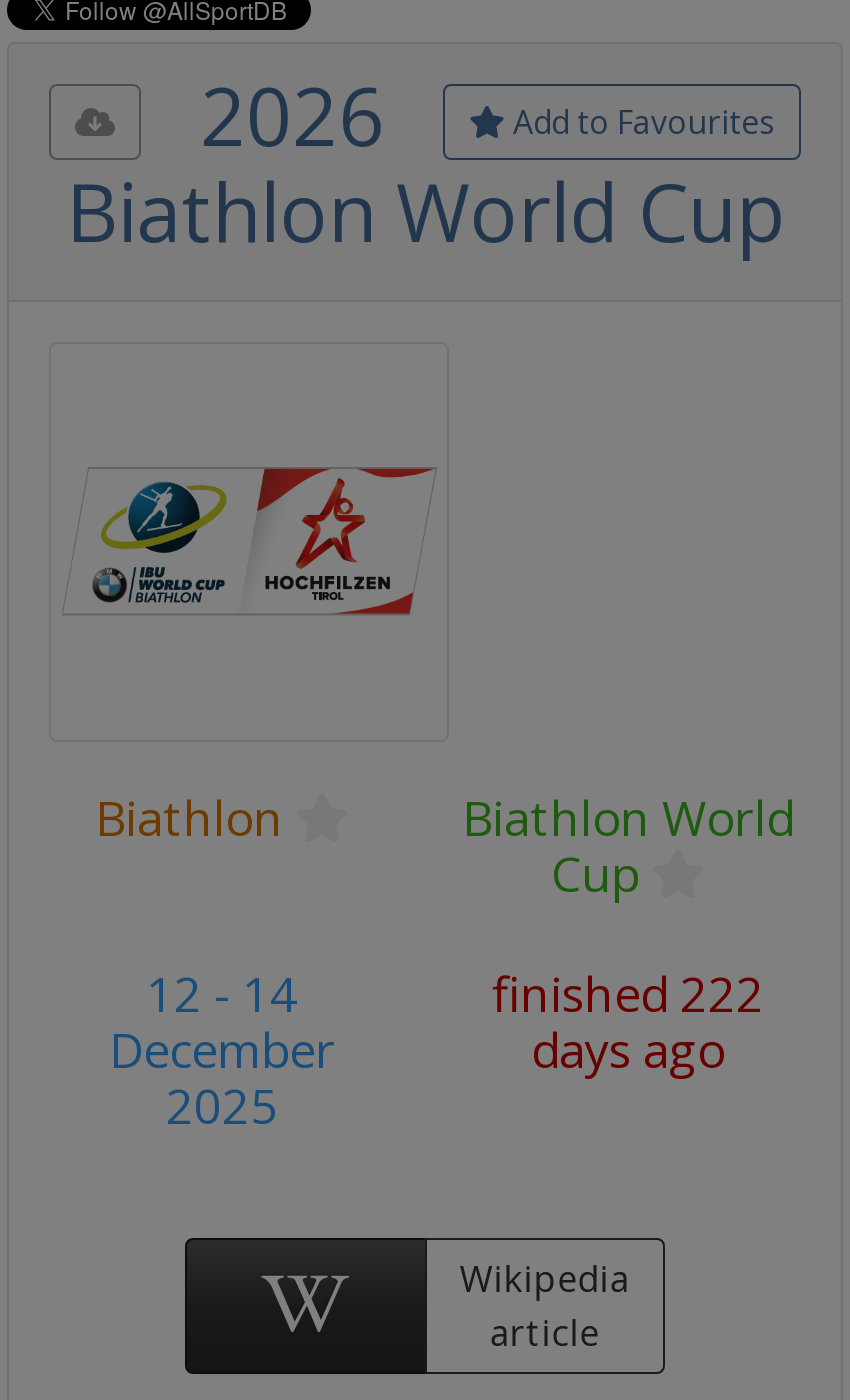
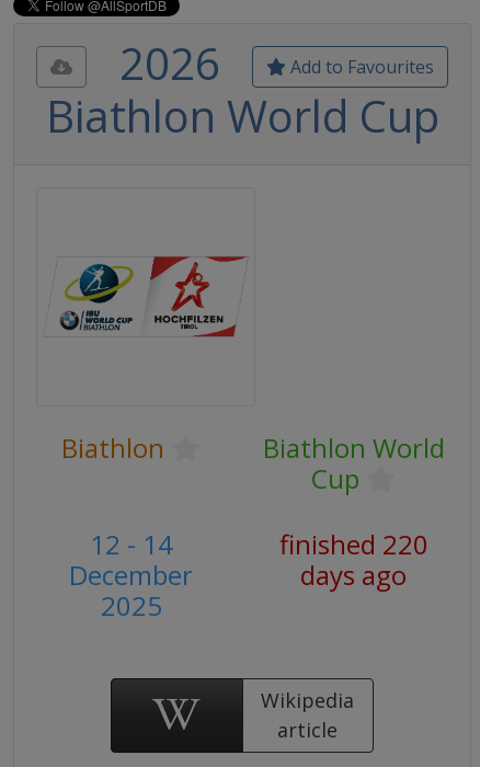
[492,960,764,1026] finished 222 -> [279,526,428,562] finished 220

